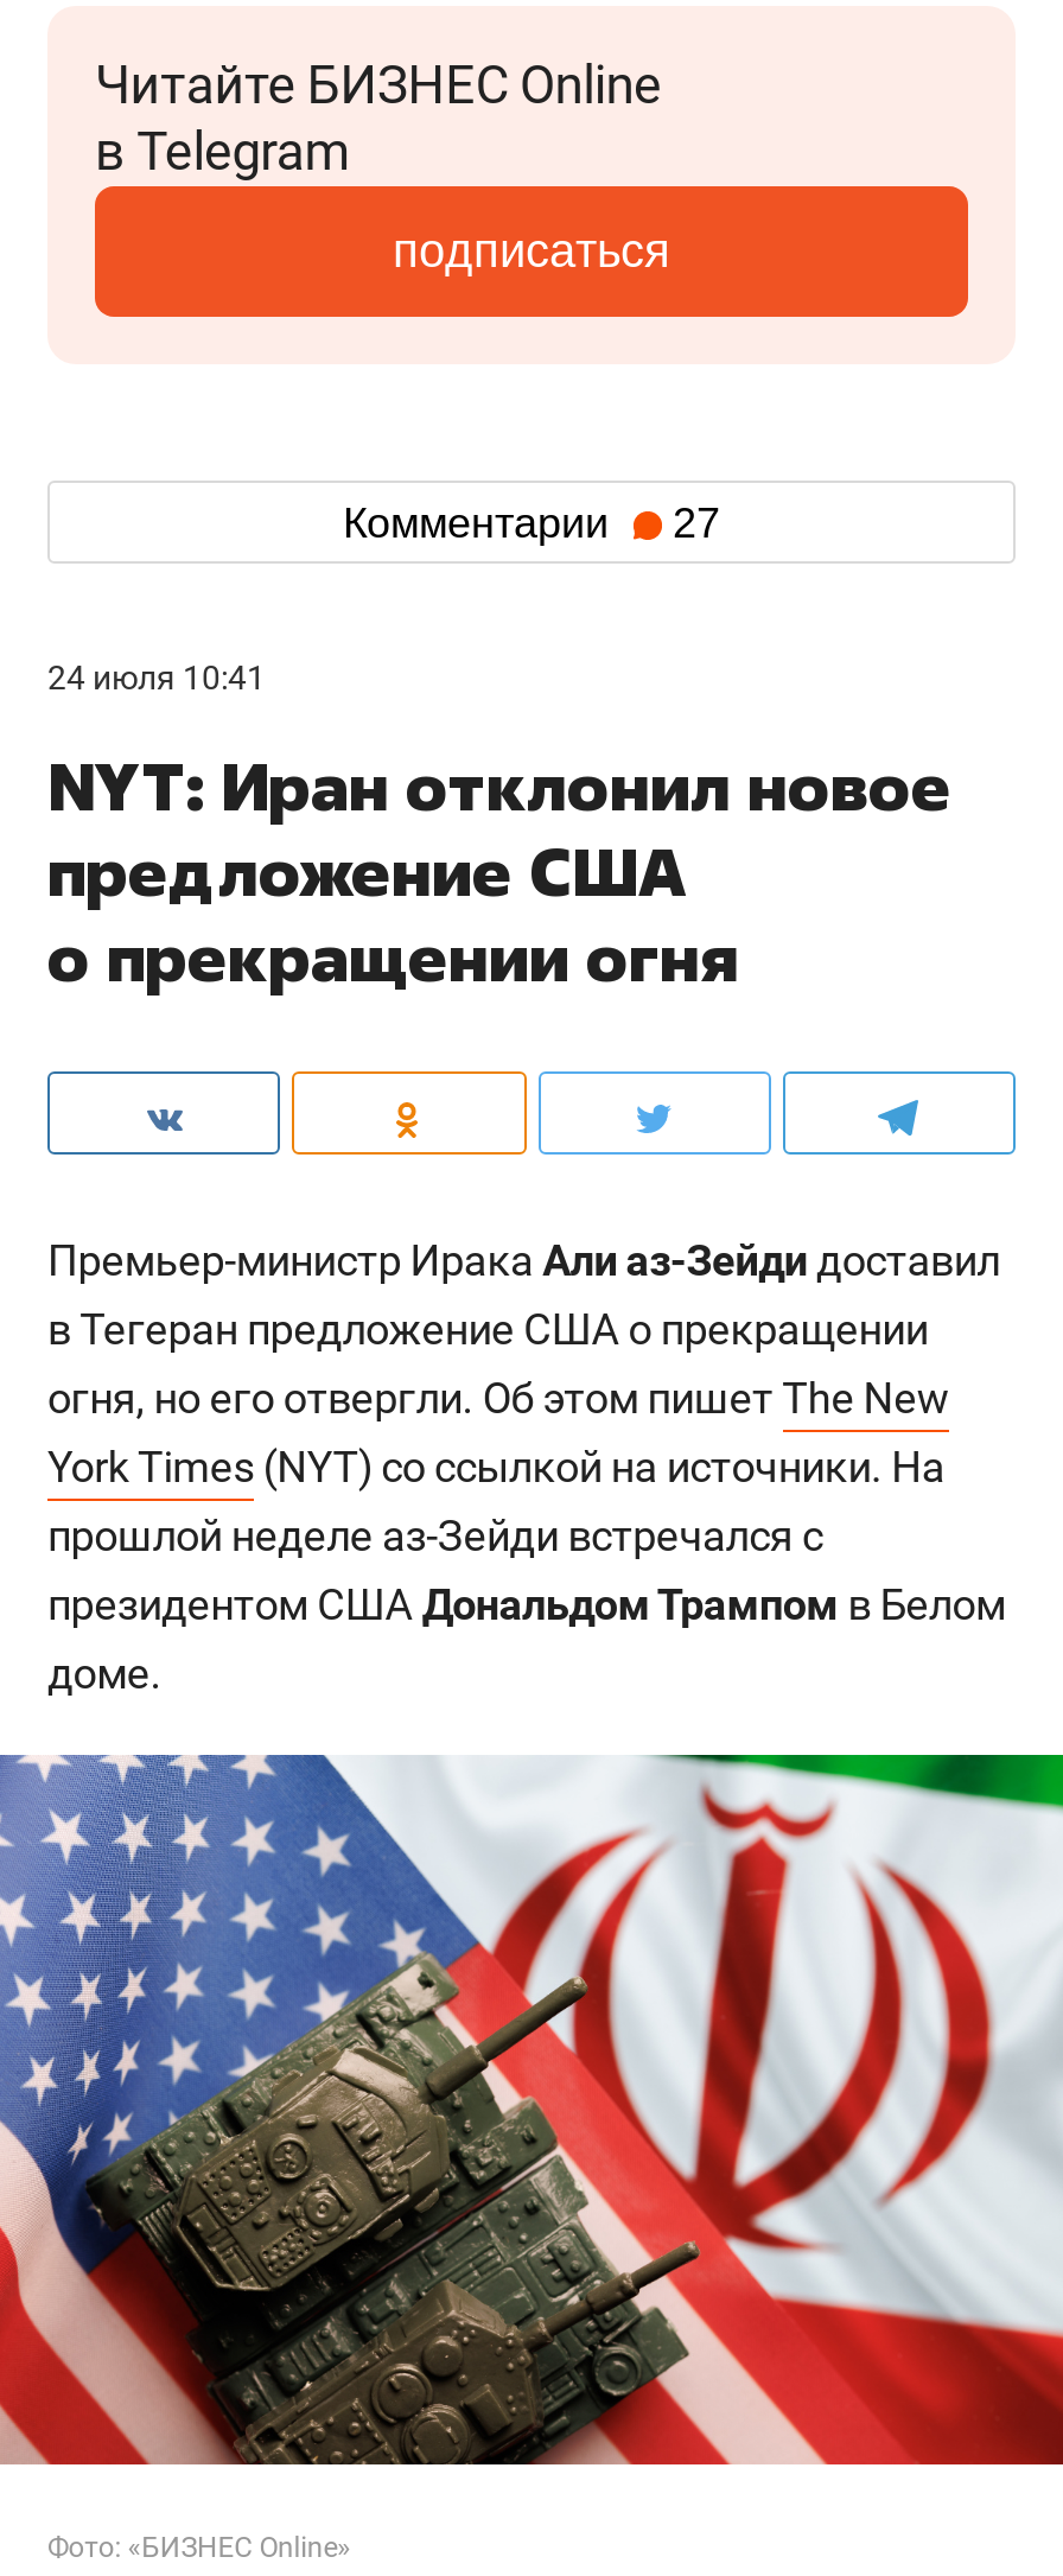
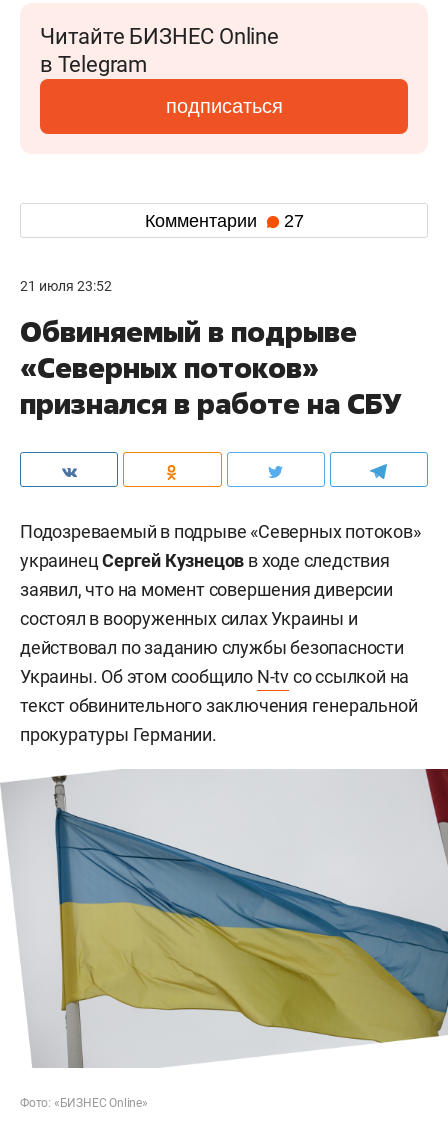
[47,659,266,697] 24 июля 10:41 -> [20,278,112,294] 21 июля 23:52
[47,742,951,1000] NYT: Иран отклонил новое | предложение США | о прекращении огня -> [20,313,401,422] Обвиняемый в подрыве | «Северных потоков» | признался в работе на СБУ
[47,1235,1006,1698] Премьер-министр Ирака Али аз-Зейди доставил | в Тегеран предложение США о прекращении | огня, но его отвергли. Об этом пишет The New | York Times (NYT) со ссылкой на источники. На | прошлой неделе аз-Зейди встречался с | президентом США Дональдом Трампом в Белом | доме. -> [20,521,421,745] Подозреваемый в подрыве «Северных потоков» | украинец Сергей Кузнецов в ходе следствия | заявил, что на момент совершения диверсии | состоял в вооруженных силах Украины и | действовал по заданию службы безопасности | Украины. Об этом сообщило N-tv со ссылкой на | текст обвинительного заключения генеральной | прокуратуры Германии.
[7,1753,1056,2467] [image] -> [3,768,445,1068] [image]

